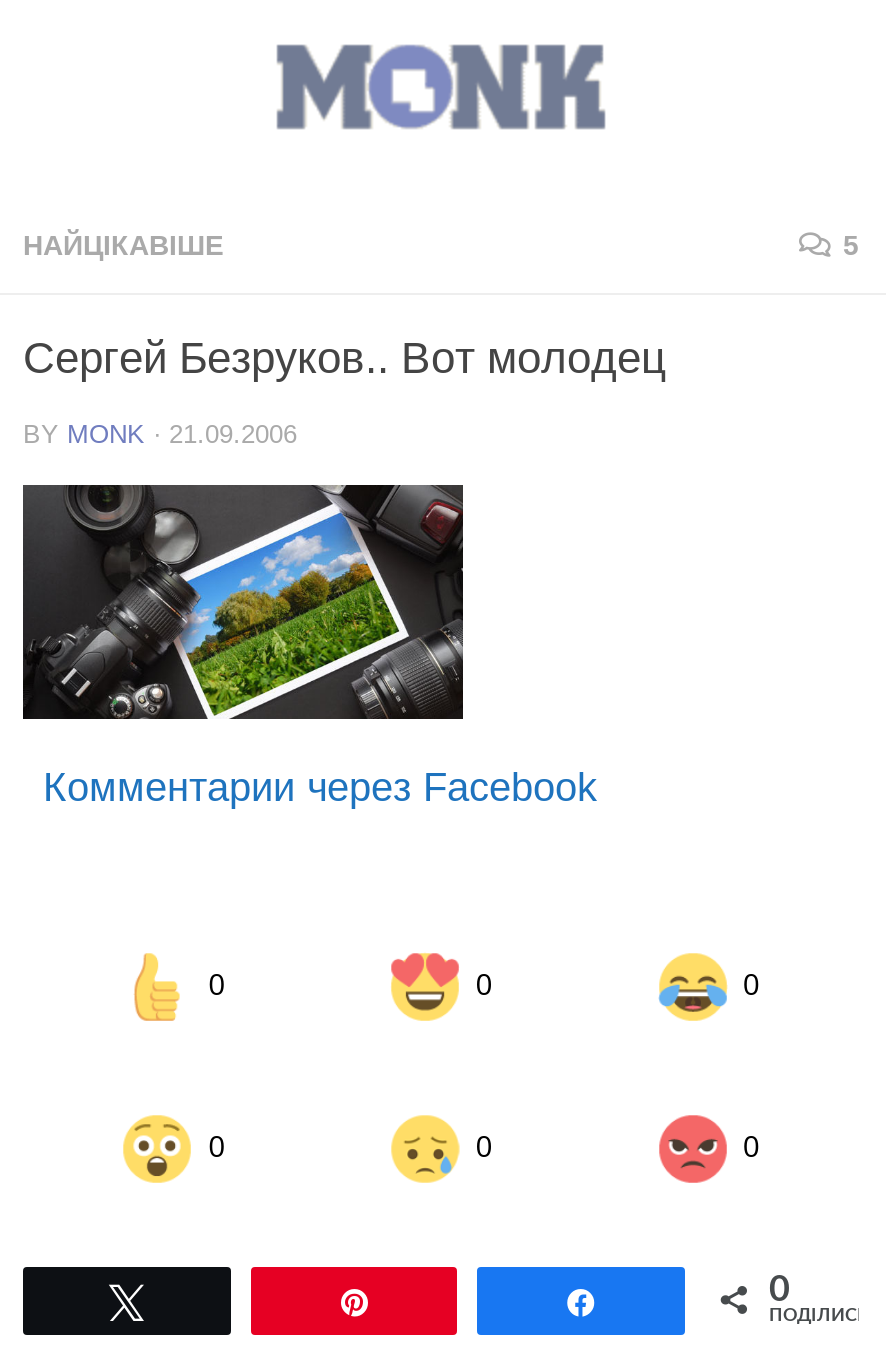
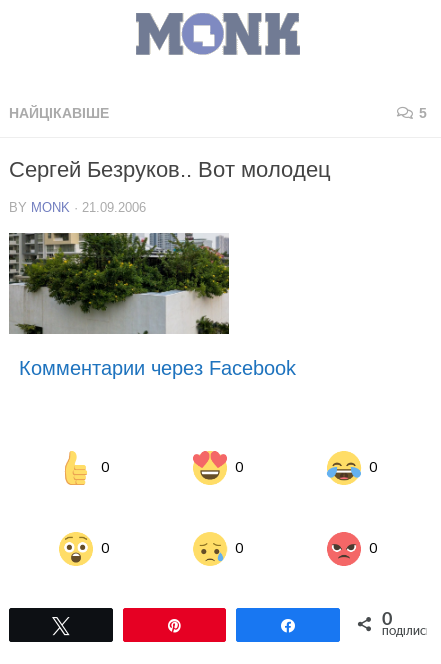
[23,483,465,721] [image] -> [9,232,229,334] [image]

